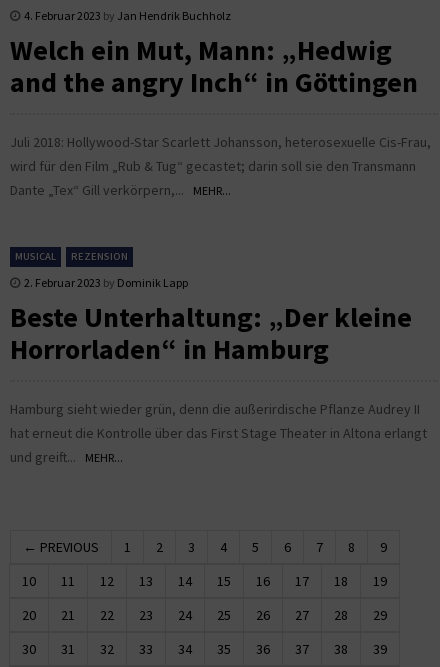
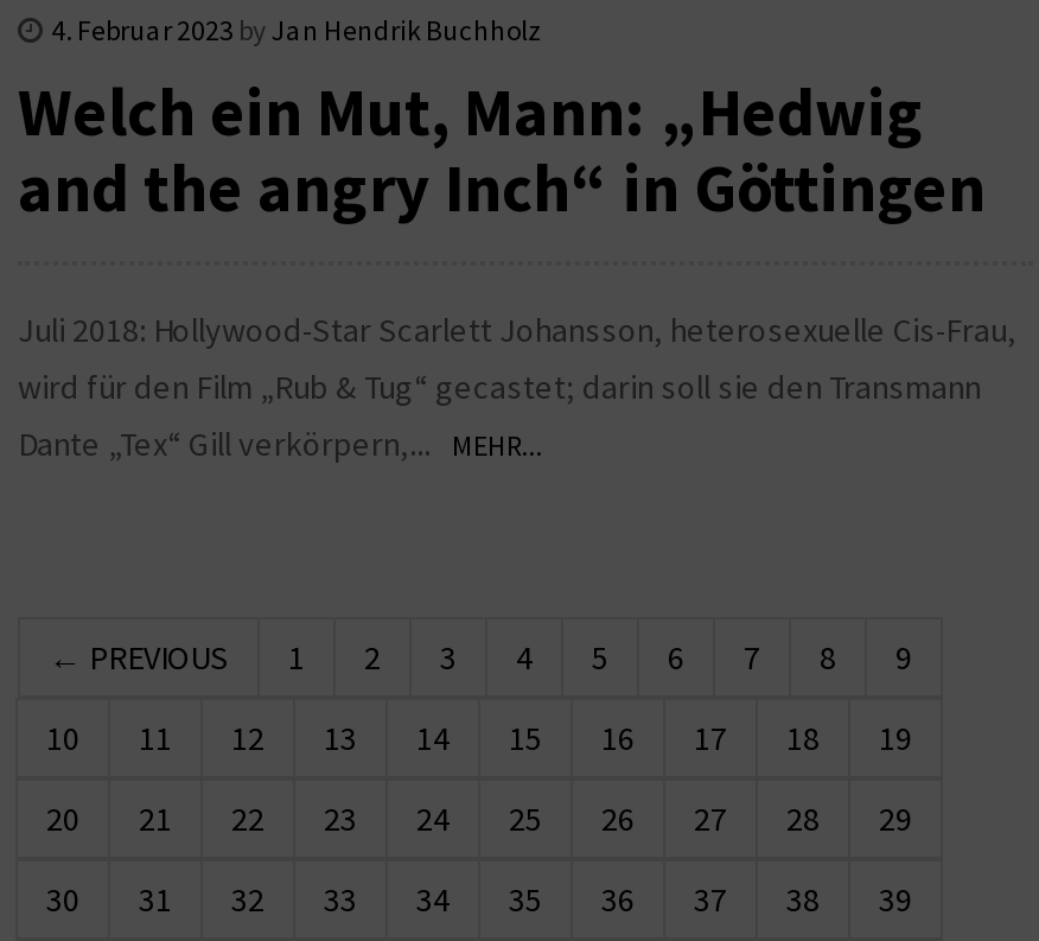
[10,250,427,466] MUSICAL | REZENSION | 2. Februar 2023 by Dominik Lapp | Beste Unterhaltung: „Der kleine | Horrorladen“ in Hamburg | Hamburg sieht wieder grün, denn die außerirdische Pflanze Audrey II | hat erneut die Kontrolle über das First Stage Theater in Altona erlangt | und greift... MEHR... -> none

